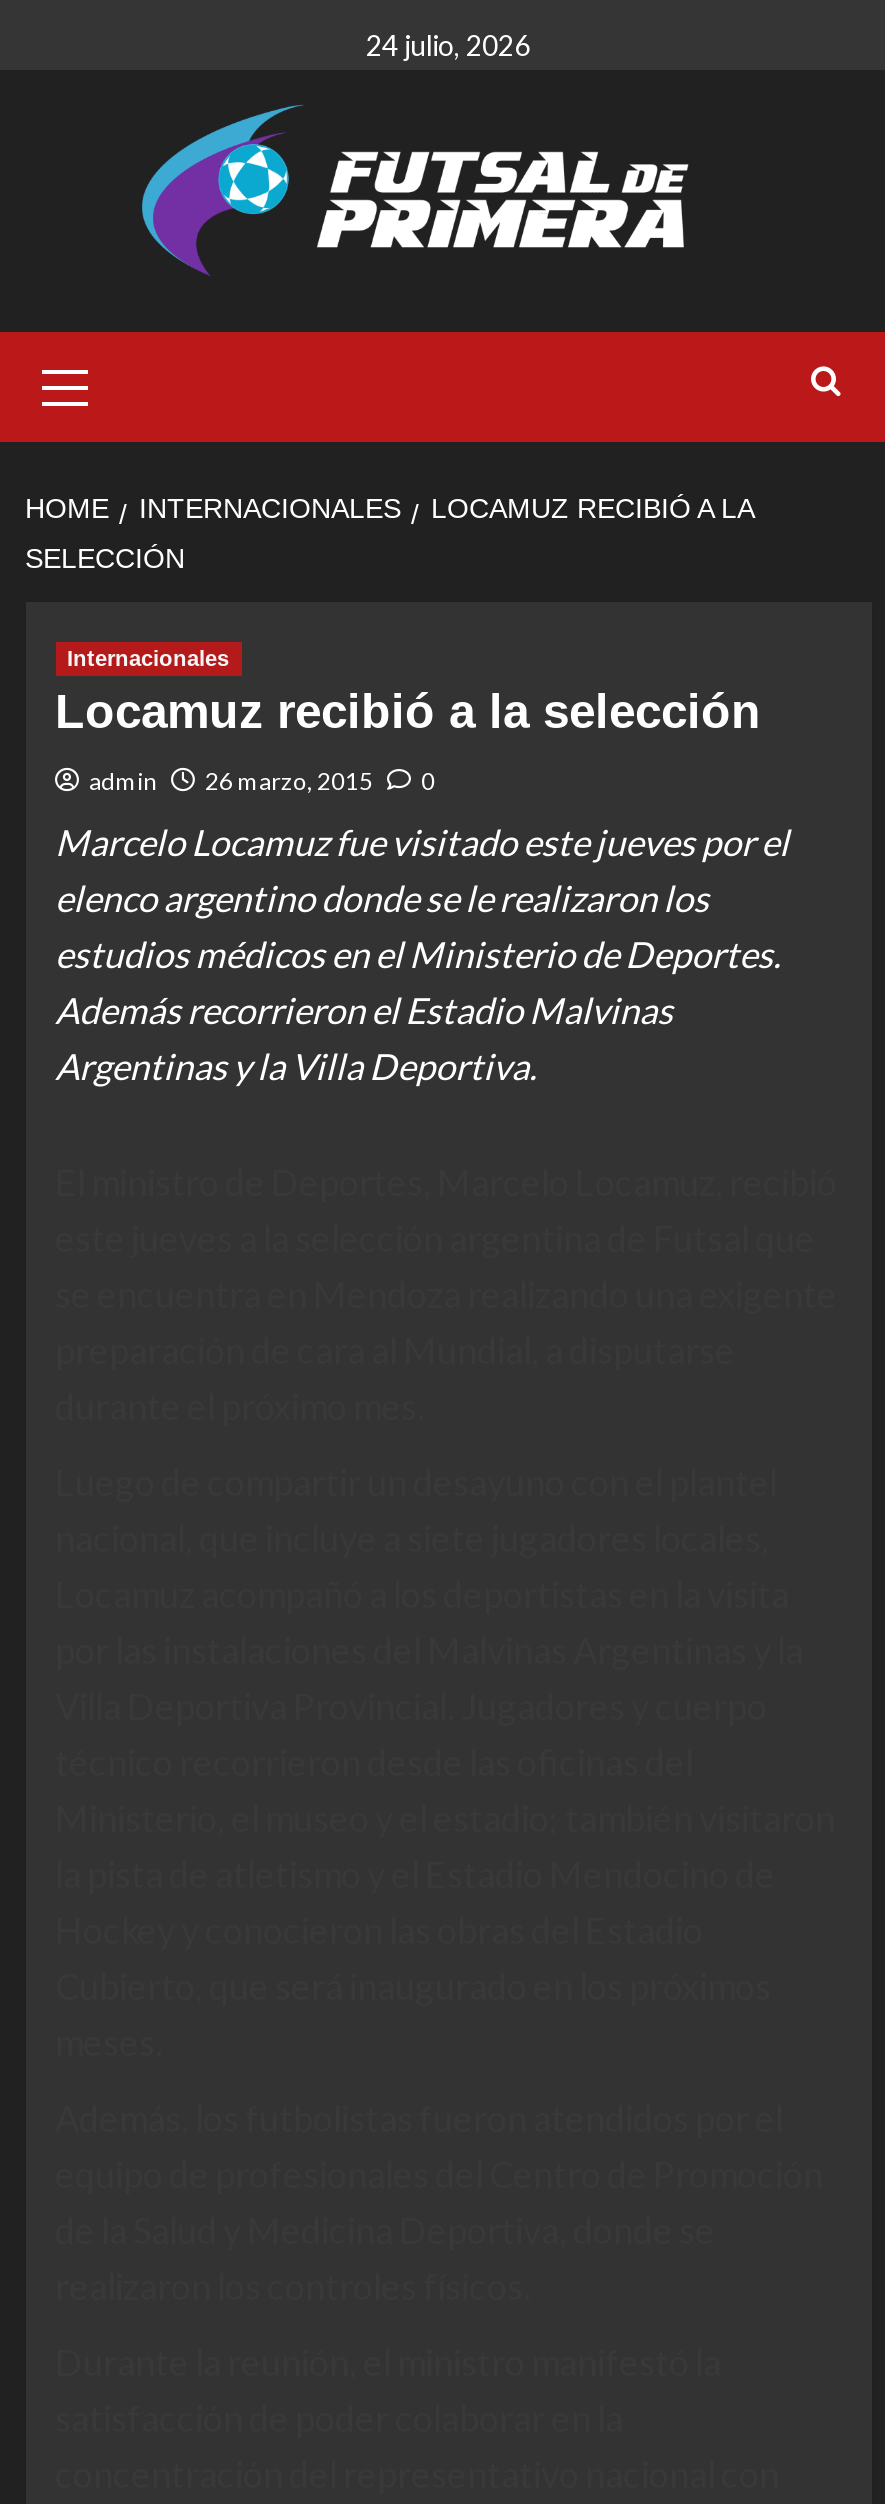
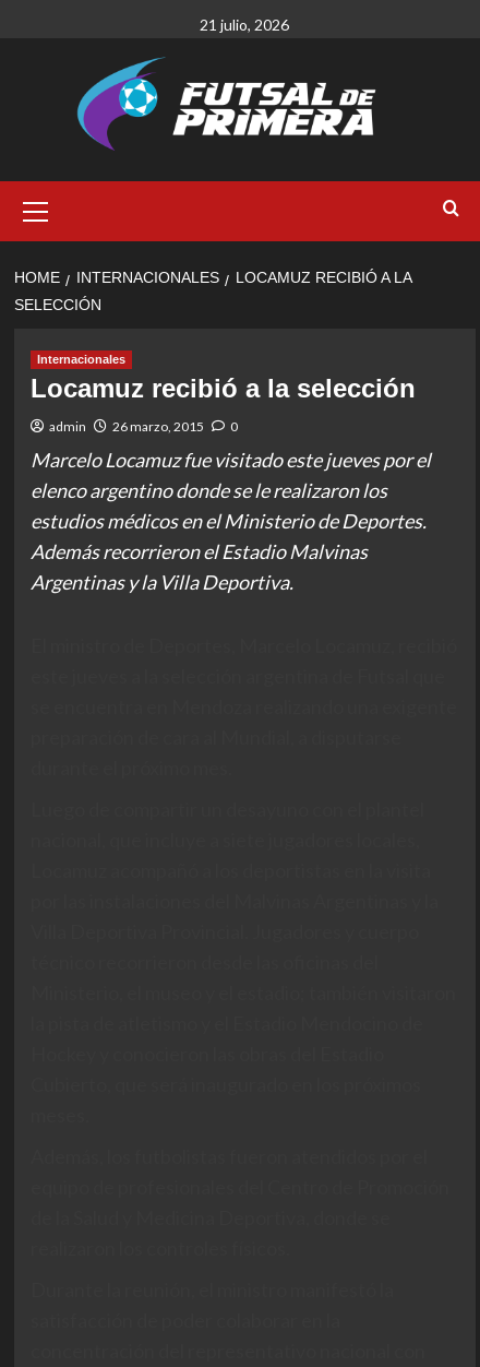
[366,28,530,62] 24 julio, 2026 -> [200,15,289,34] 21 julio, 2026

